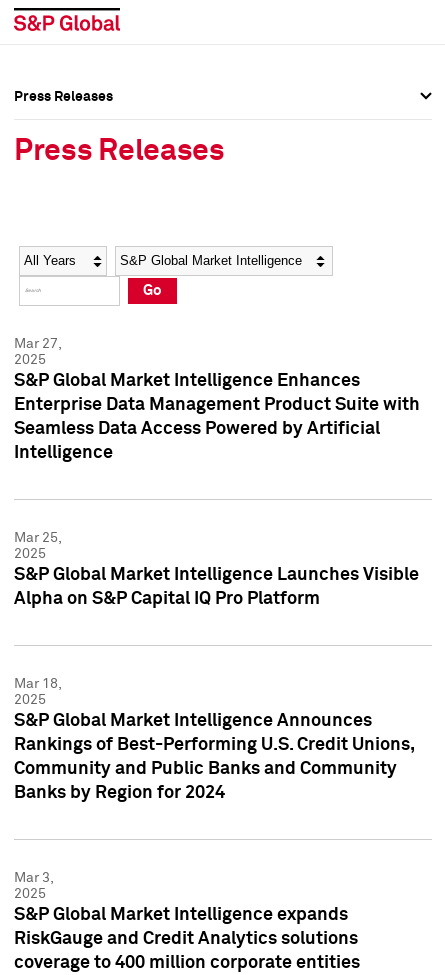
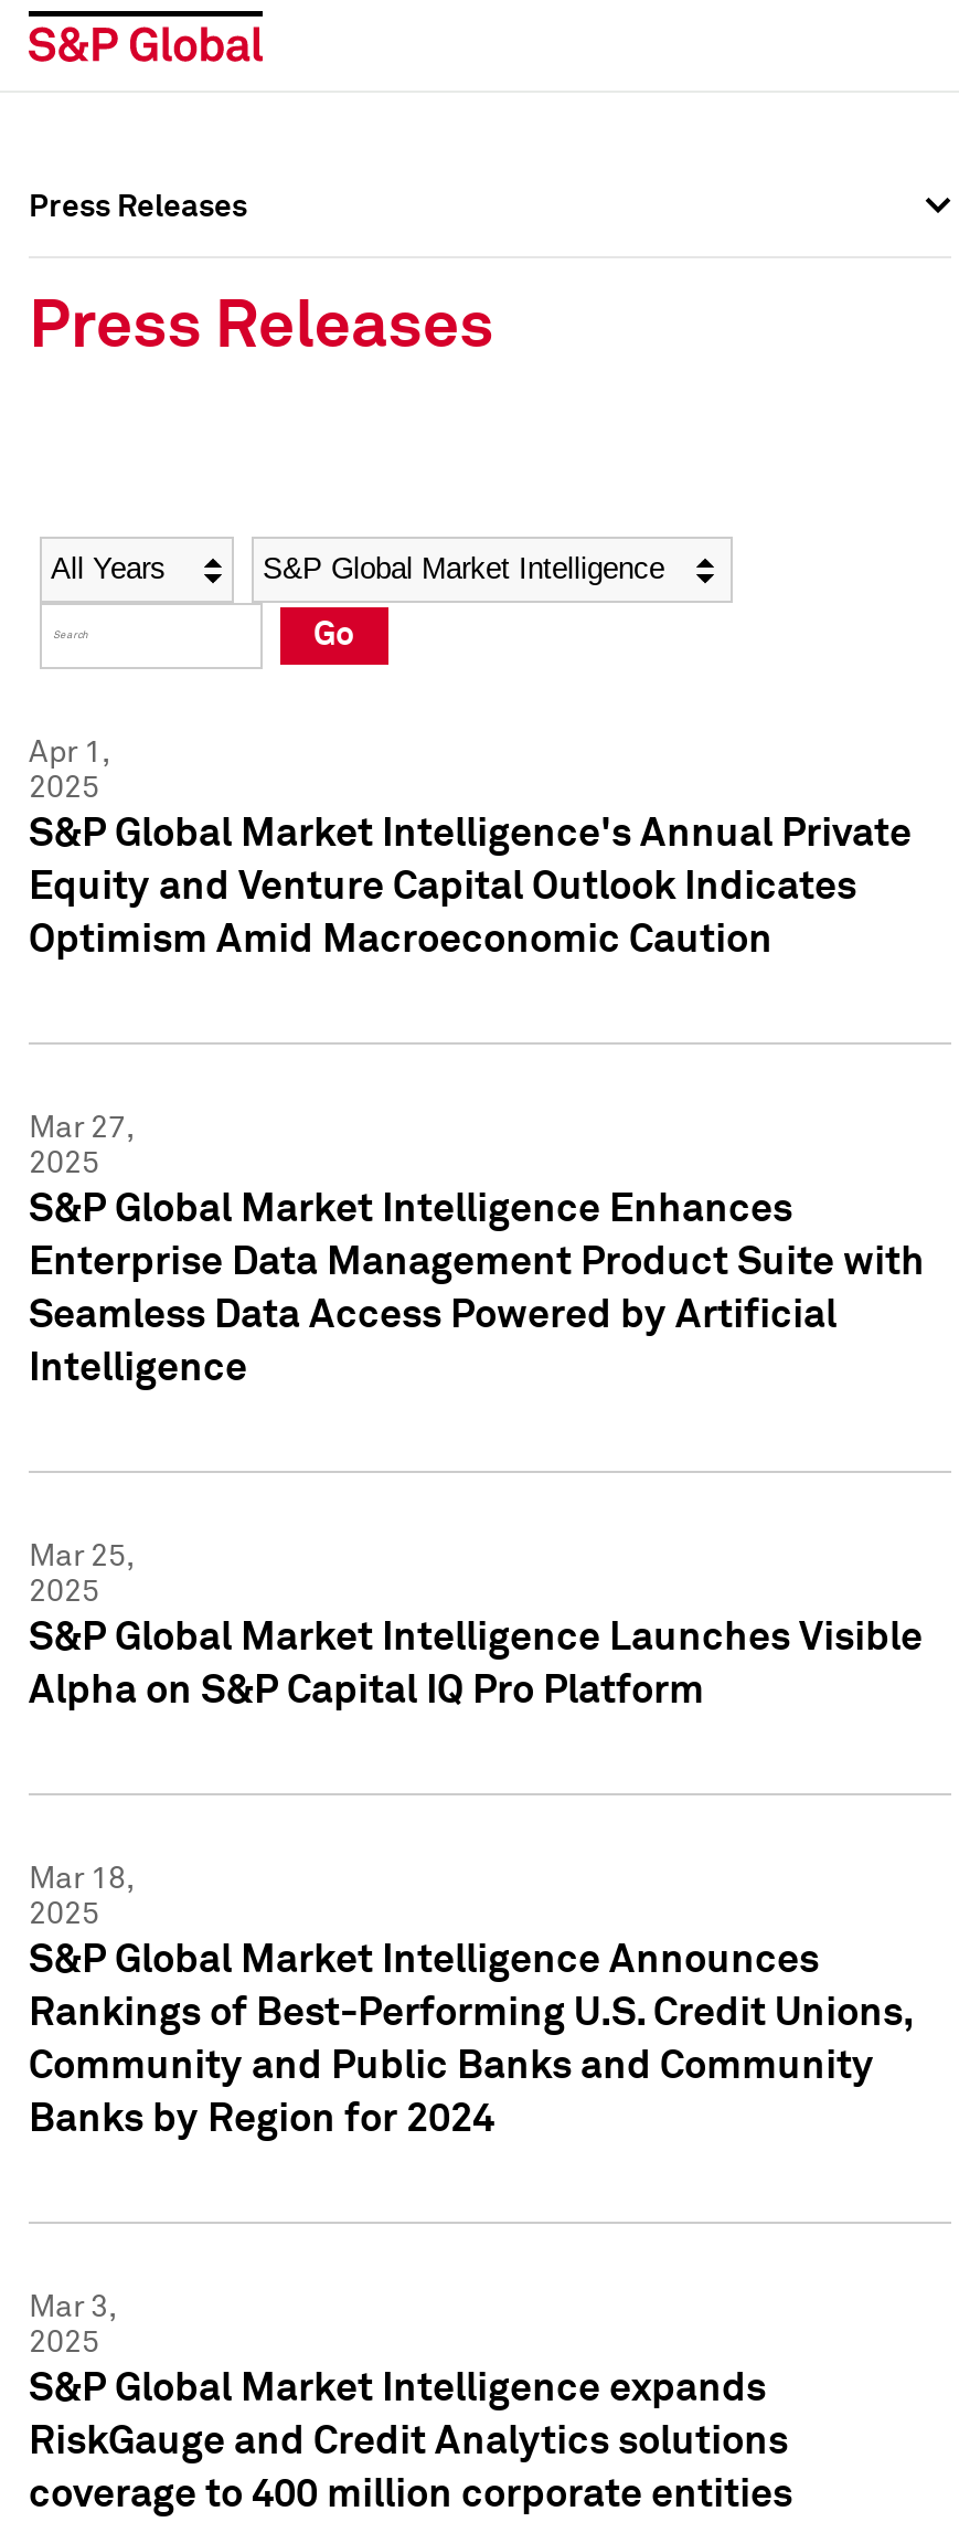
none -> [29,737,912,960] Apr 1, | 2025 | S&P Global Market Intelligence's Annual Private | Equity and Venture Capital Outlook Indicates | Optimism Amid Macroeconomic Caution

